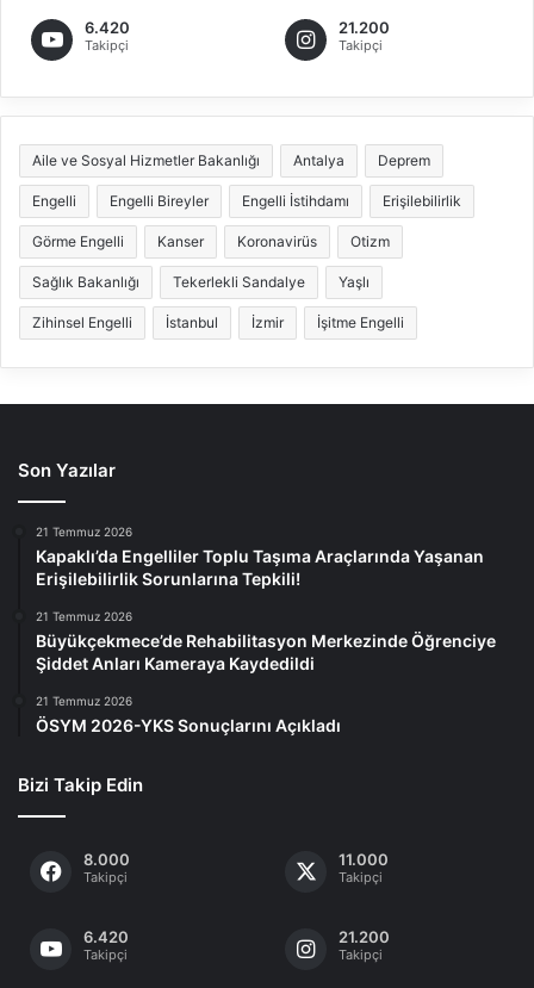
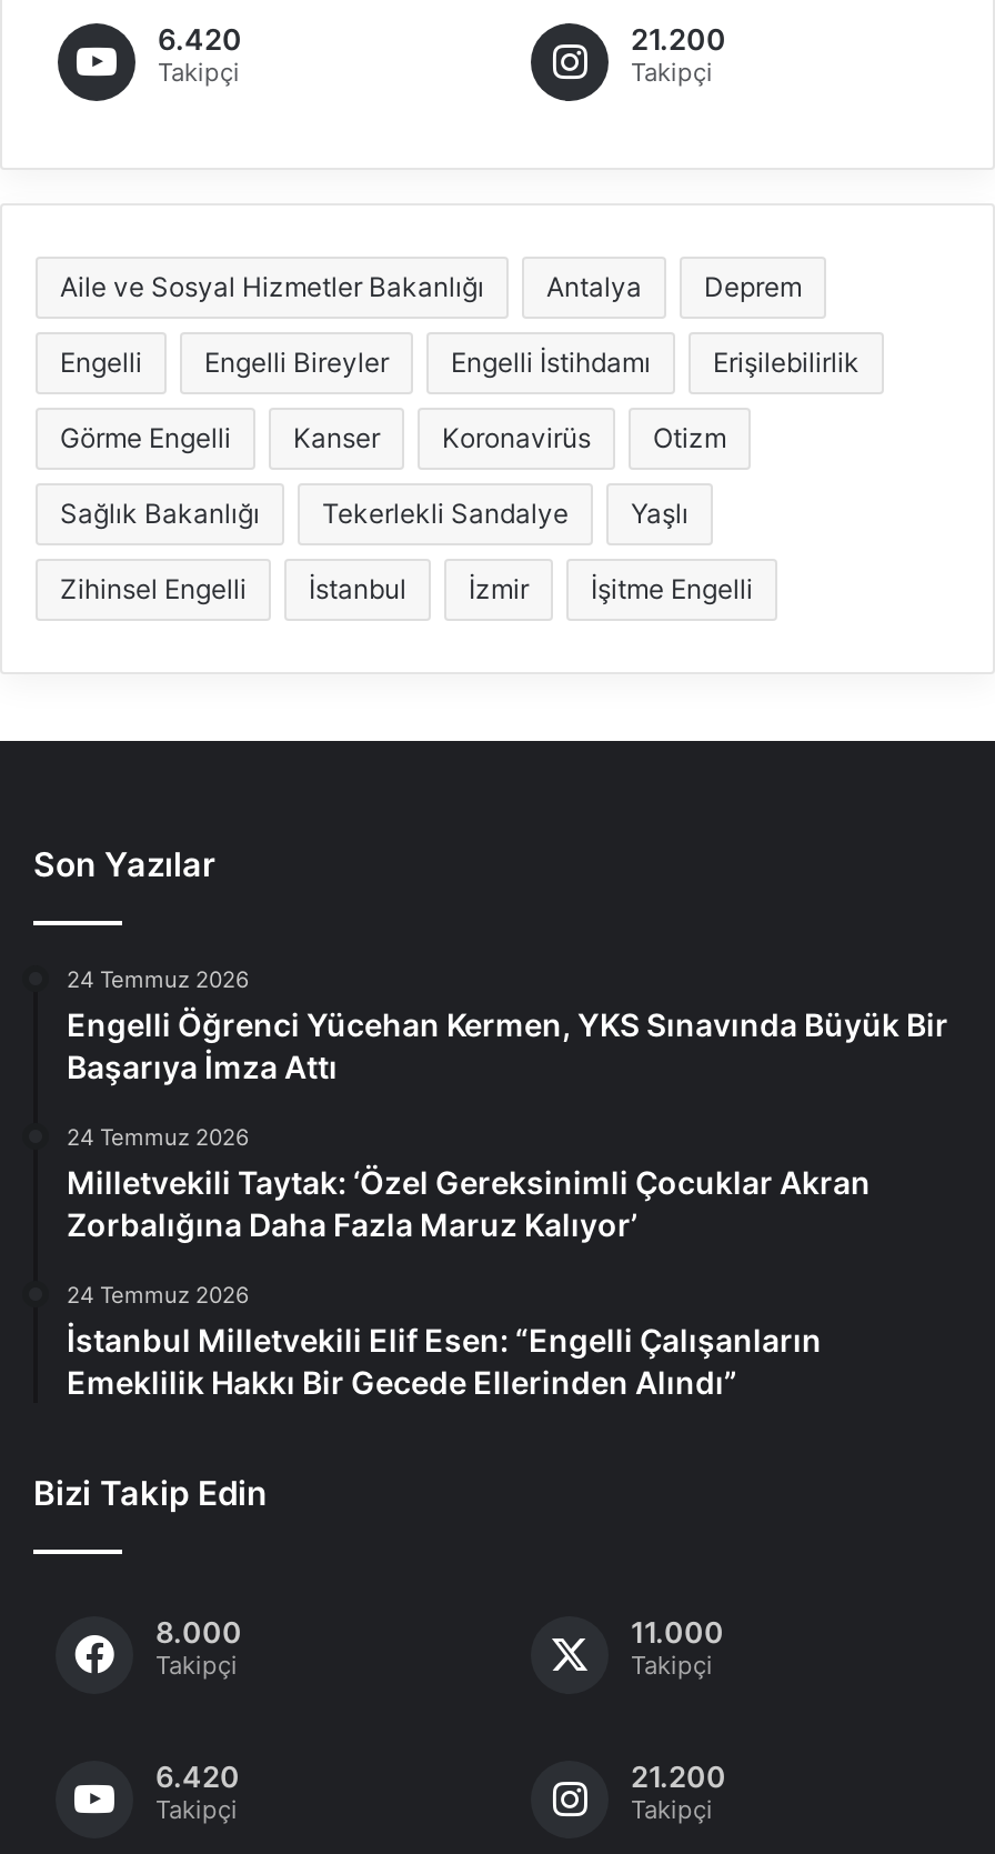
[36,525,484,589] 21 Temmuz 2026 | Kapaklı’da Engelliler Toplu Taşıma Araçlarında Yaşanan | Erişilebilirlik Sorunlarına Tepkili! -> [67,966,948,1086] 24 Temmuz 2026 | Engelli Öğrenci Yücehan Kermen, YKS Sınavında Büyük Bir | Başarıya İmza Attı
[36,609,496,674] 21 Temmuz 2026 | Büyükçekmece’de Rehabilitasyon Merkezinde Öğrenciye | Şiddet Anları Kameraya Kaydedildi -> [67,1124,871,1243] 24 Temmuz 2026 | Milletvekili Taytak: ‘Özel Gereksinimli Çocuklar Akran | Zorbalığına Daha Fazla Maruz Kalıyor’
[36,694,341,736] 21 Temmuz 2026 | ÖSYM 2026-YKS Sonuçlarını Açıkladı -> [67,1281,822,1401] 24 Temmuz 2026 | İstanbul Milletvekili Elif Esen: “Engelli Çalışanların | Emeklilik Hakkı Bir Gecede Ellerinden Alındı”

